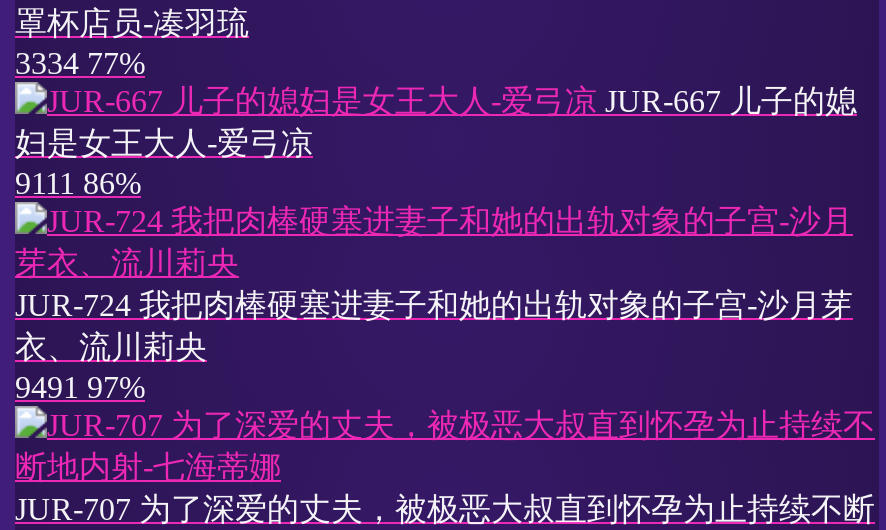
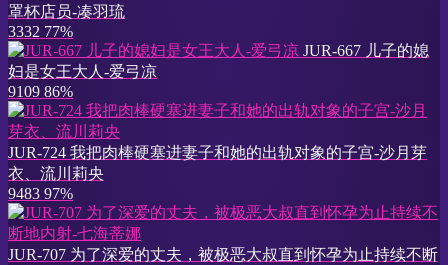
[15,45,145,79] 3334 77% -> [8,23,73,40] 3332 77%
[15,165,141,199] 9111 86% -> [8,83,73,100] 9109 86%
[15,369,145,403] 9491 97% -> [8,185,73,202] 9483 97%

